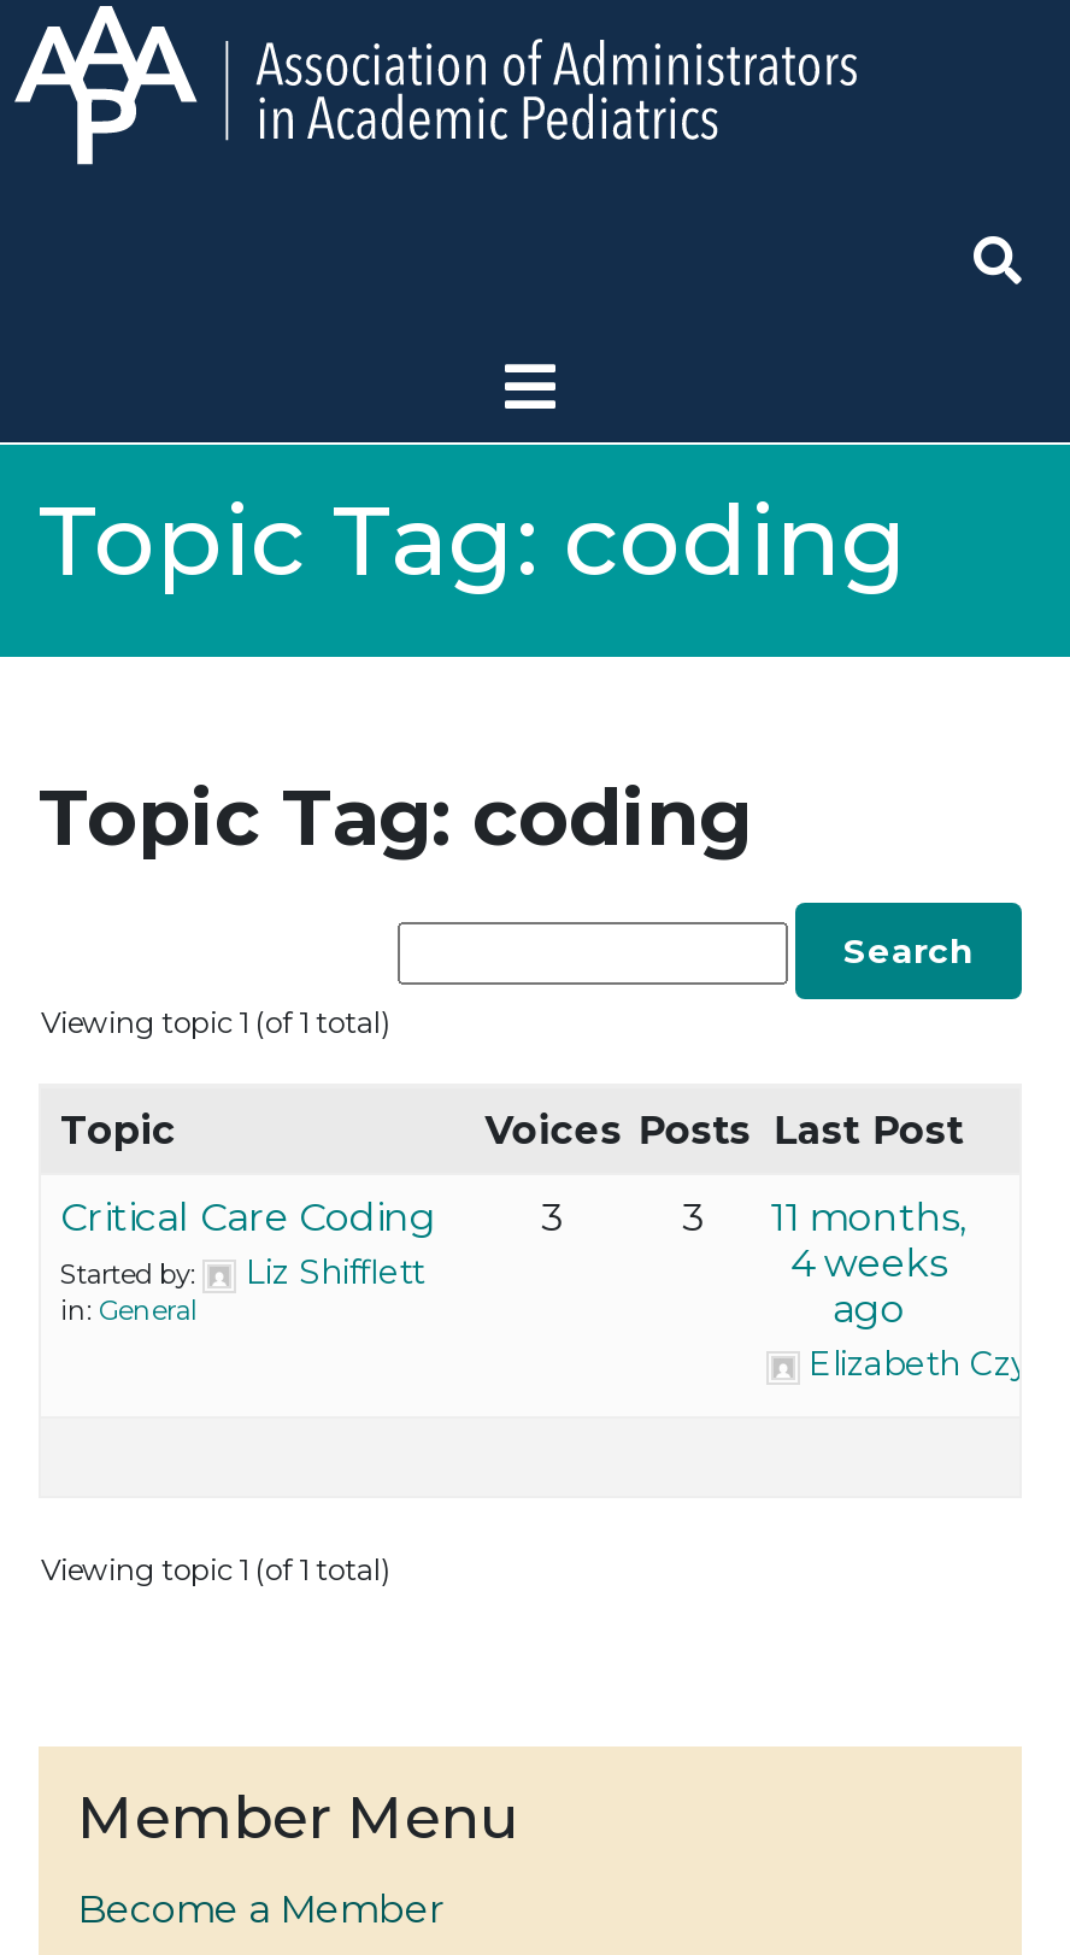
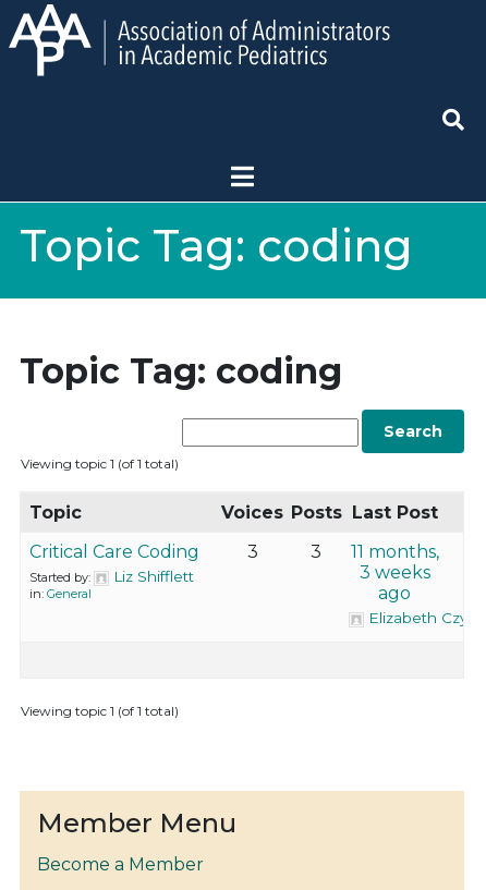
[790,1241,947,1287] 4 weeks -> [359,562,430,583] 3 weeks

